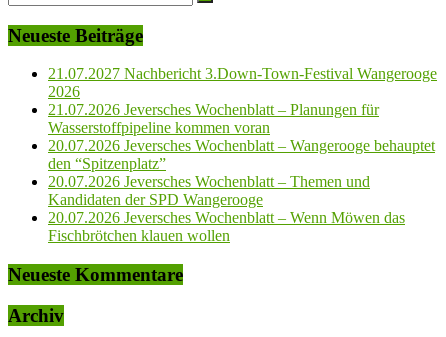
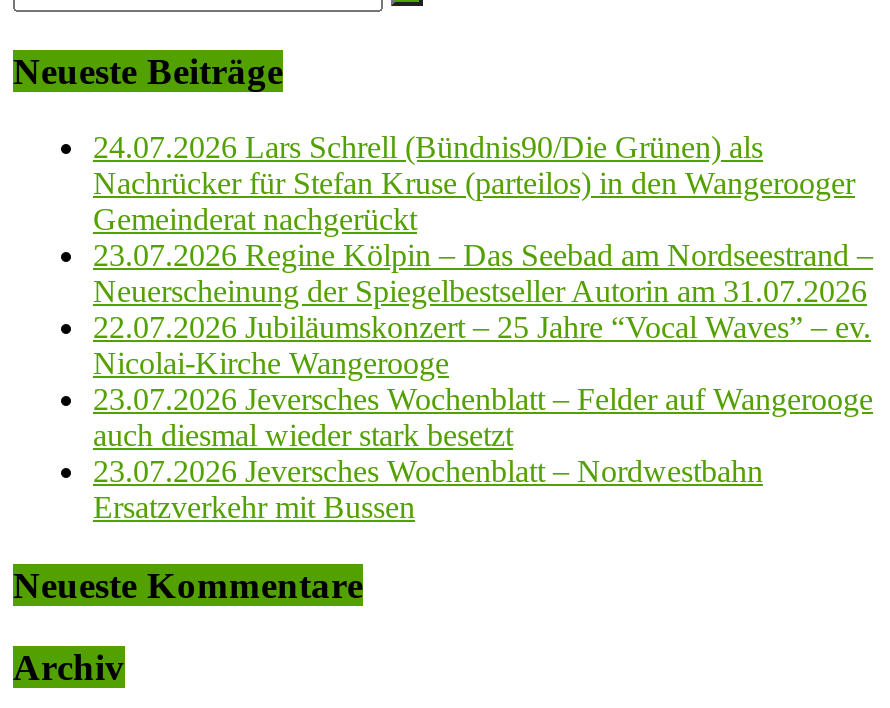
[48,65,437,244] 21.07.2027 Nachbericht 3.Down-Town-Festival Wangerooge | 2026 | 21.07.2026 Jeversches Wochenblatt – Planungen für | Wasserstoffpipeline kommen voran | 20.07.2026 Jeversches Wochenblatt – Wangerooge behauptet | den “Spitzenplatz” | 20.07.2026 Jeversches Wochenblatt – Themen und | Kandidaten der SPD Wangerooge | 20.07.2026 Jeversches Wochenblatt – Wenn Möwen das | Fischbrötchen klauen wollen -> [93,131,873,525] 24.07.2026 Lars Schrell (Bündnis90/Die Grünen) als | Nachrücker für Stefan Kruse (parteilos) in den Wangerooger | Gemeinderat nachgerückt | 23.07.2026 Regine Kölpin – Das Seebad am Nordseestrand – | Neuerscheinung der Spiegelbestseller Autorin am 31.07.2026 | 22.07.2026 Jubiläumskonzert – 25 Jahre “Vocal Waves” – ev. | Nicolai-Kirche Wangerooge | 23.07.2026 Jeversches Wochenblatt – Felder auf Wangerooge | auch diesmal wieder stark besetzt | 23.07.2026 Jeversches Wochenblatt – Nordwestbahn | Ersatzverkehr mit Bussen

